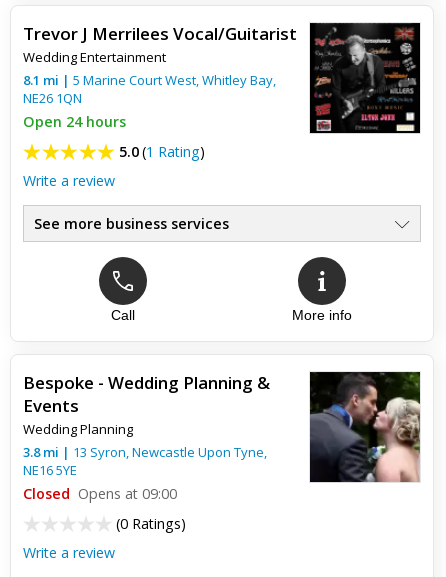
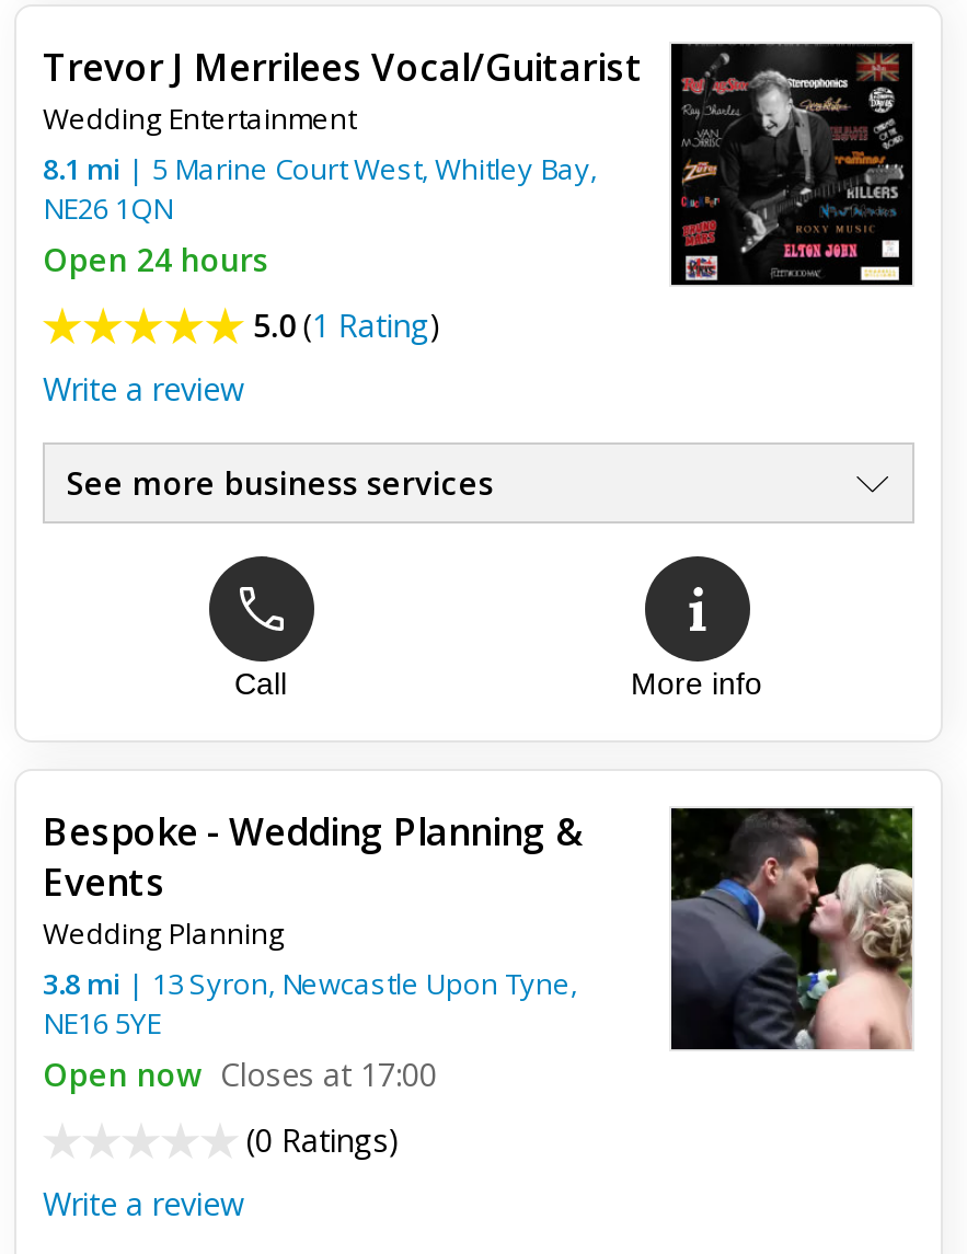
[23,484,177,503] Closed Opens at 09:00 -> [43,1054,437,1095] Open now Closes at 17:00

